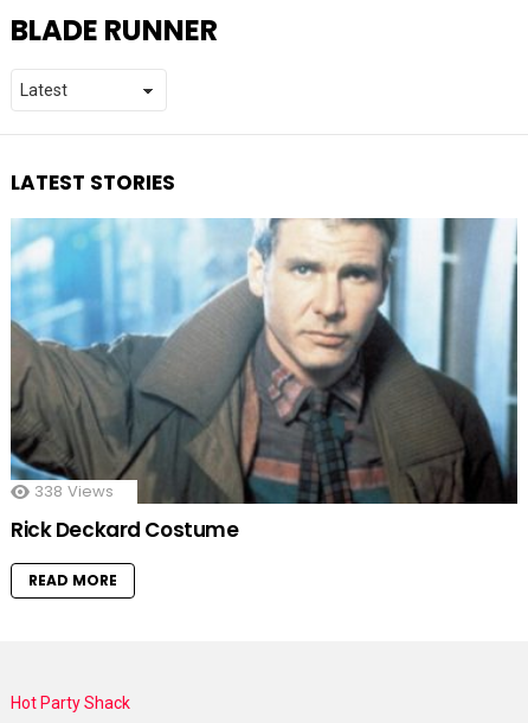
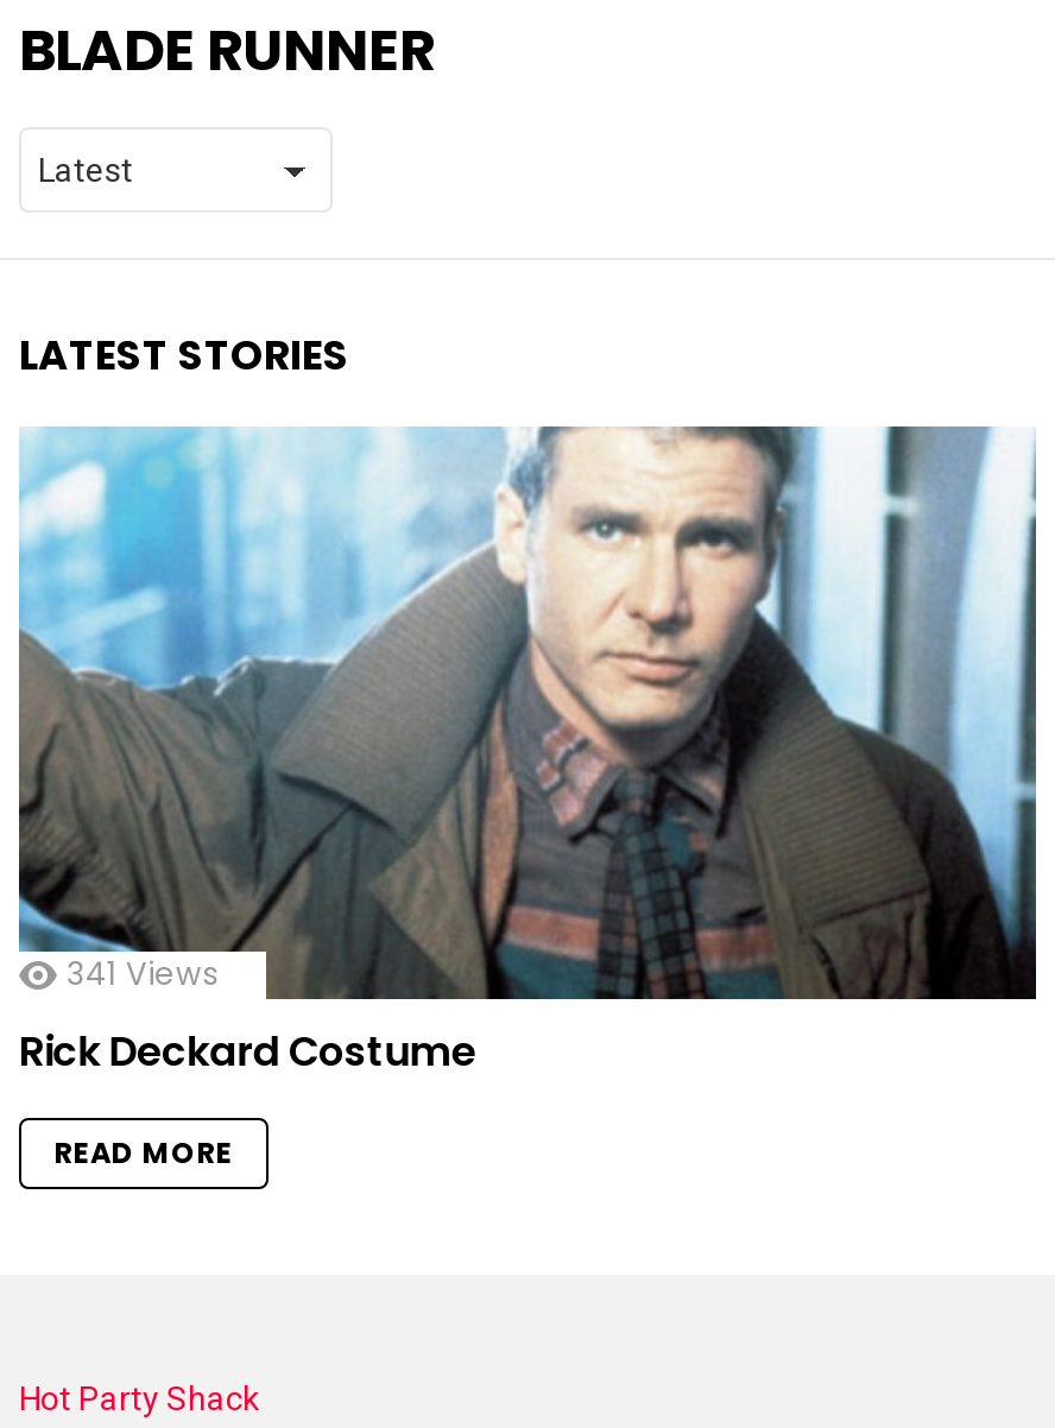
[34,480,114,503] 338 Views -> [67,951,219,996] 341 Views

